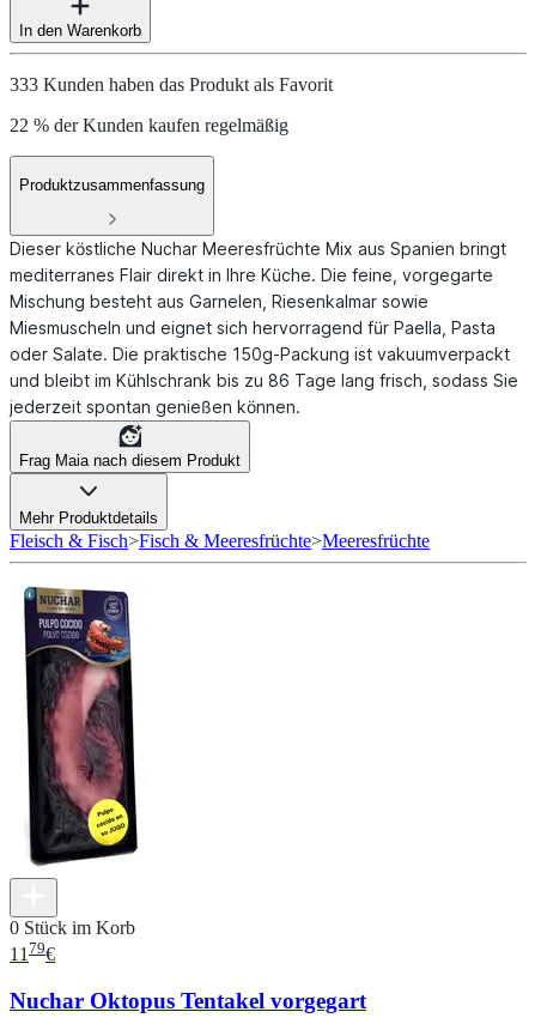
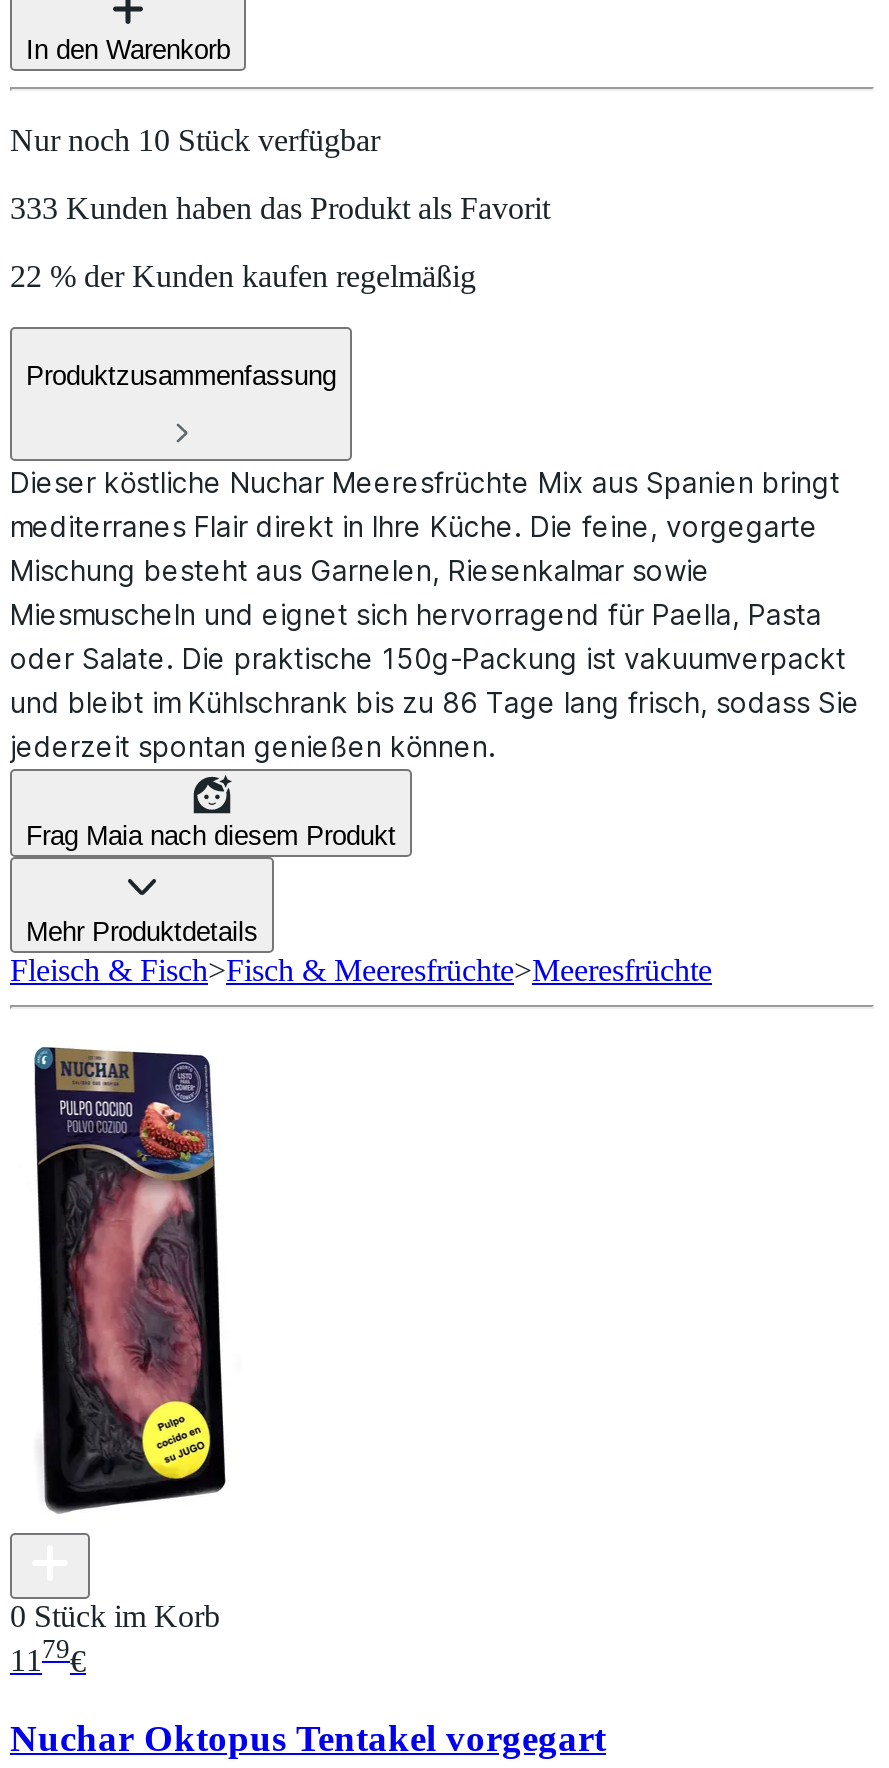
none -> [10,124,380,158] Nur noch 10 Stück verfügbar

